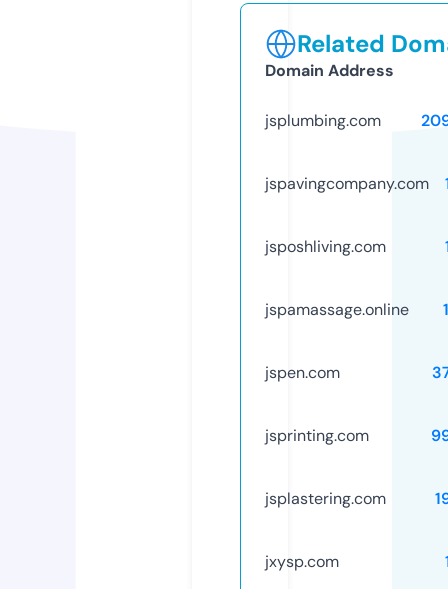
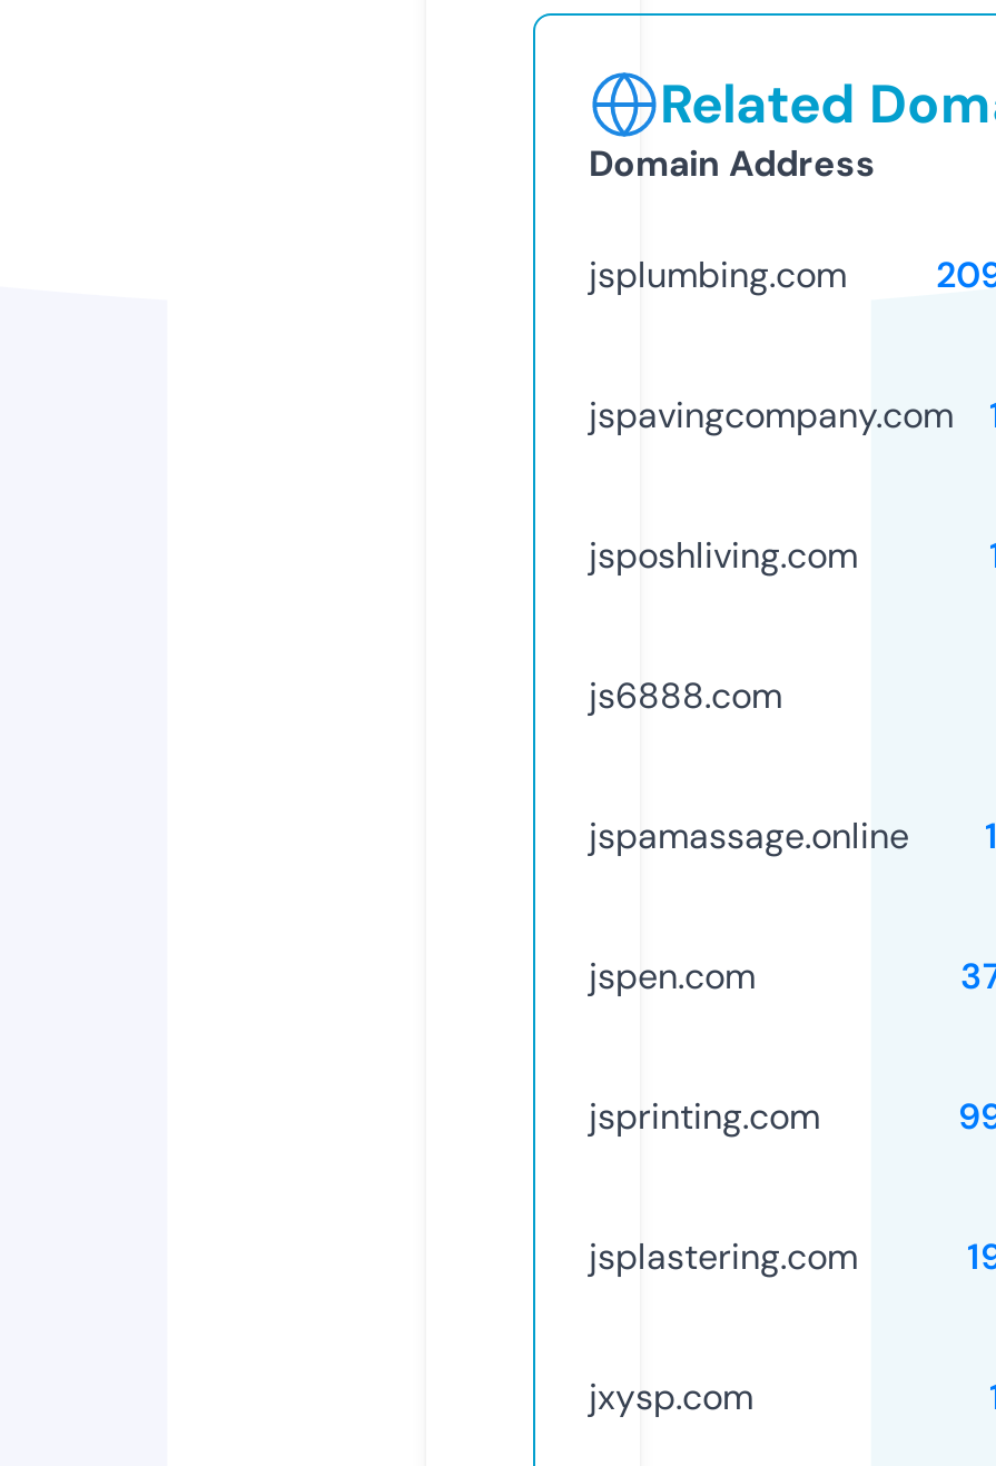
none -> [589,672,782,719] js6888.com

